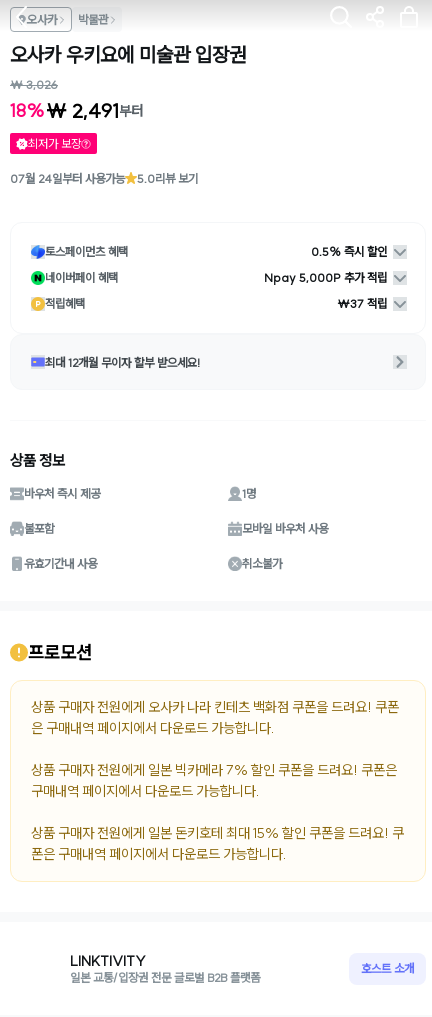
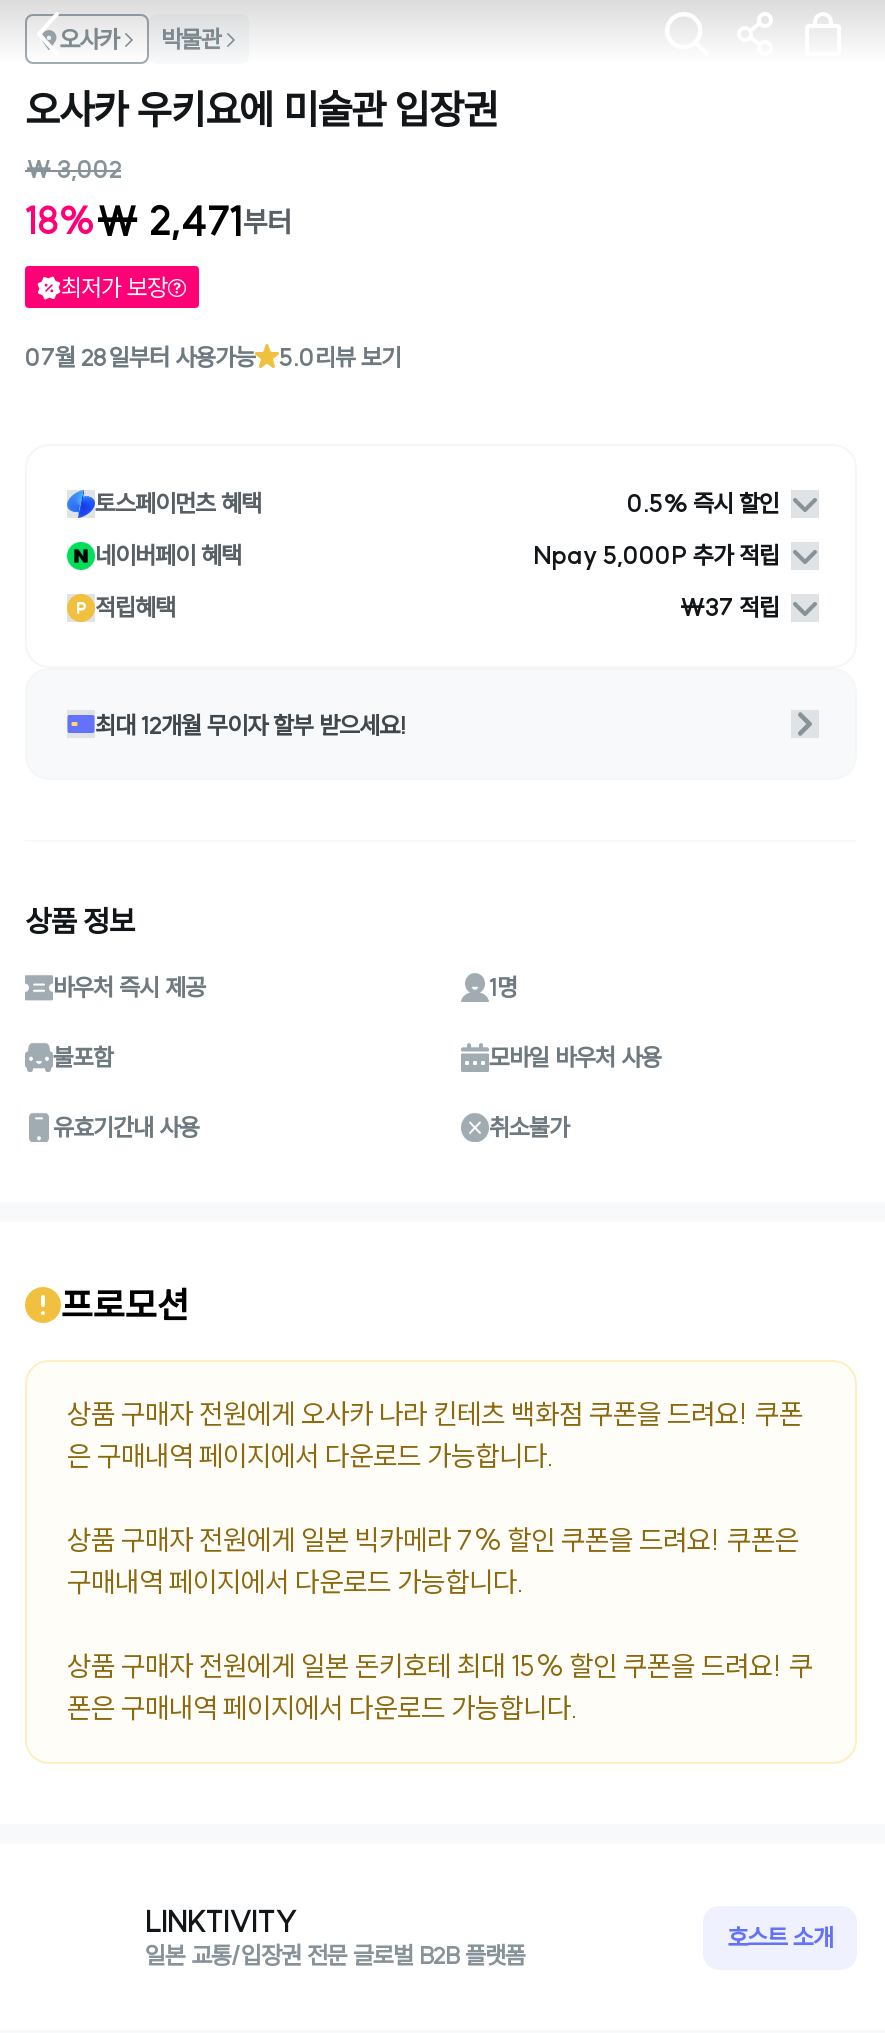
[10,77,58,92] ₩ 3,026 -> [25,154,121,184] ₩ 3,002
[10,98,143,123] 18%₩ 2,491부터 -> [25,196,291,246] 18%₩ 2,471부터
[10,170,125,185] 07월 24일부터 사용가능 -> [25,341,255,371] 07월 28일부터 사용가능

